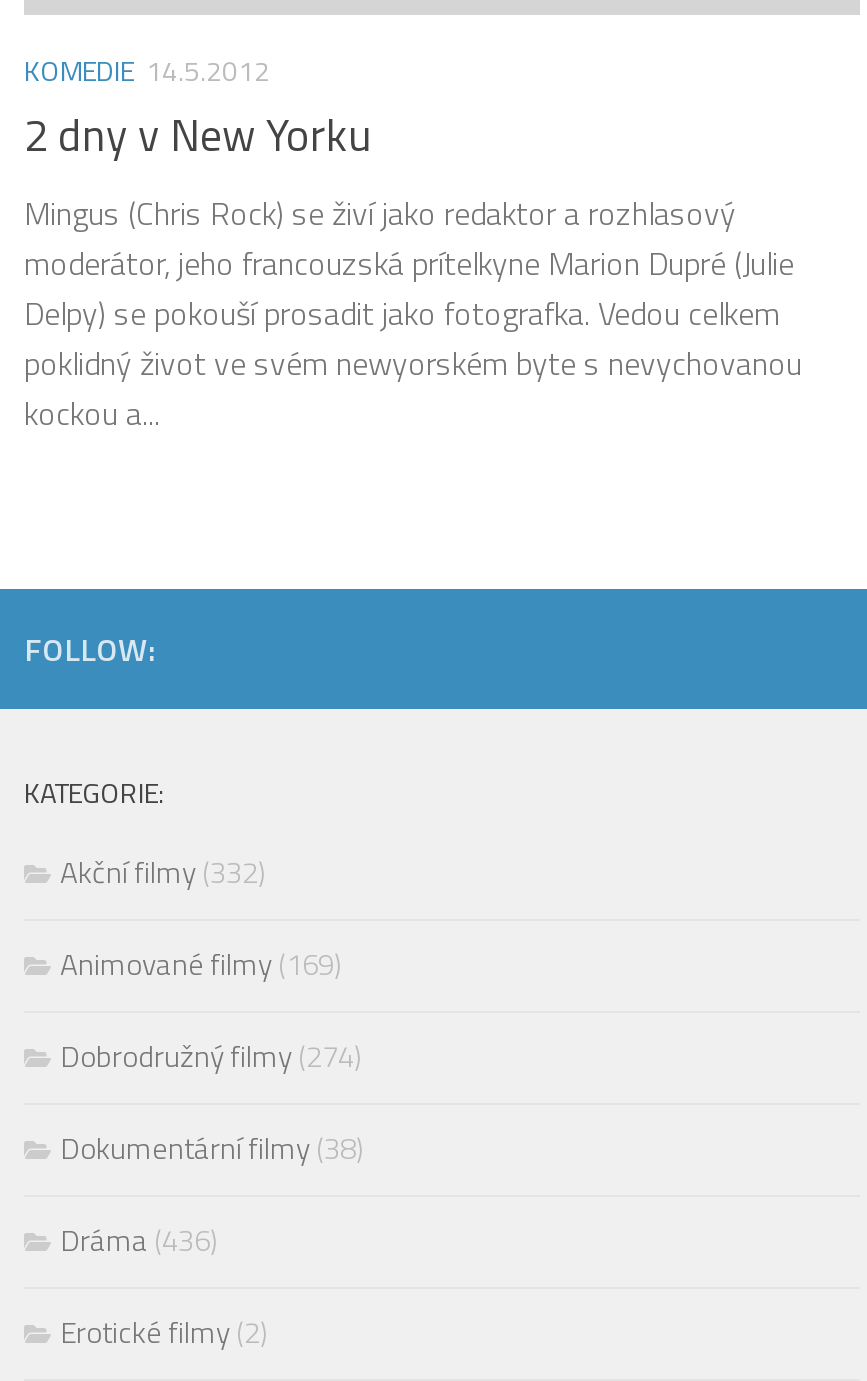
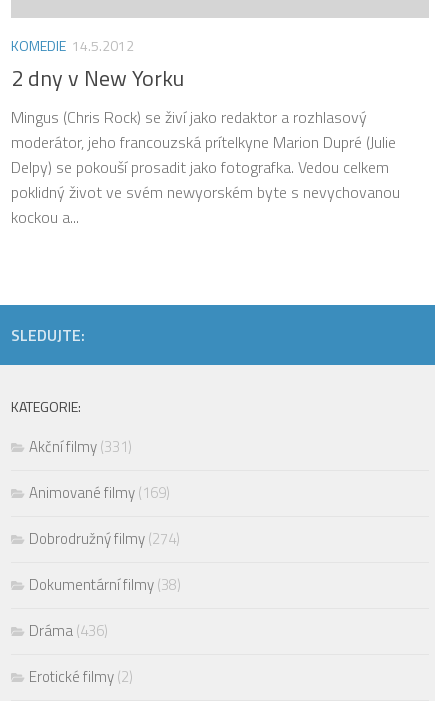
[24,625,156,673] FOLLOW: -> [11,323,85,347] SLEDUJTE:
[60,849,266,895] Akční filmy (332) -> [29,435,132,458] Akční filmy (331)

